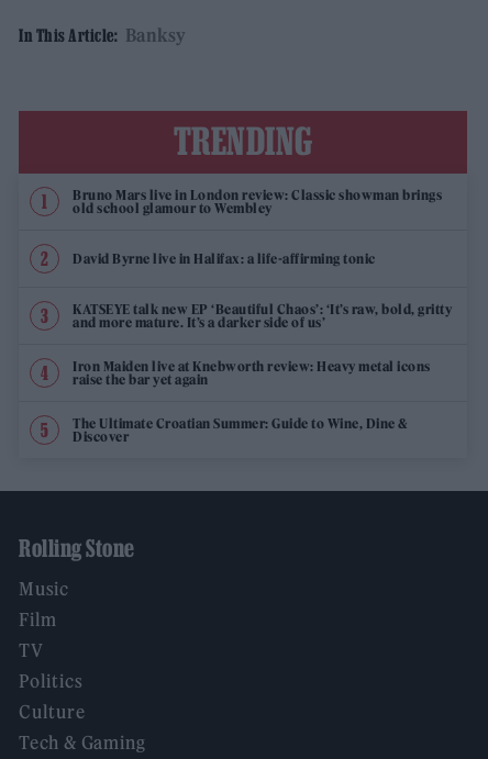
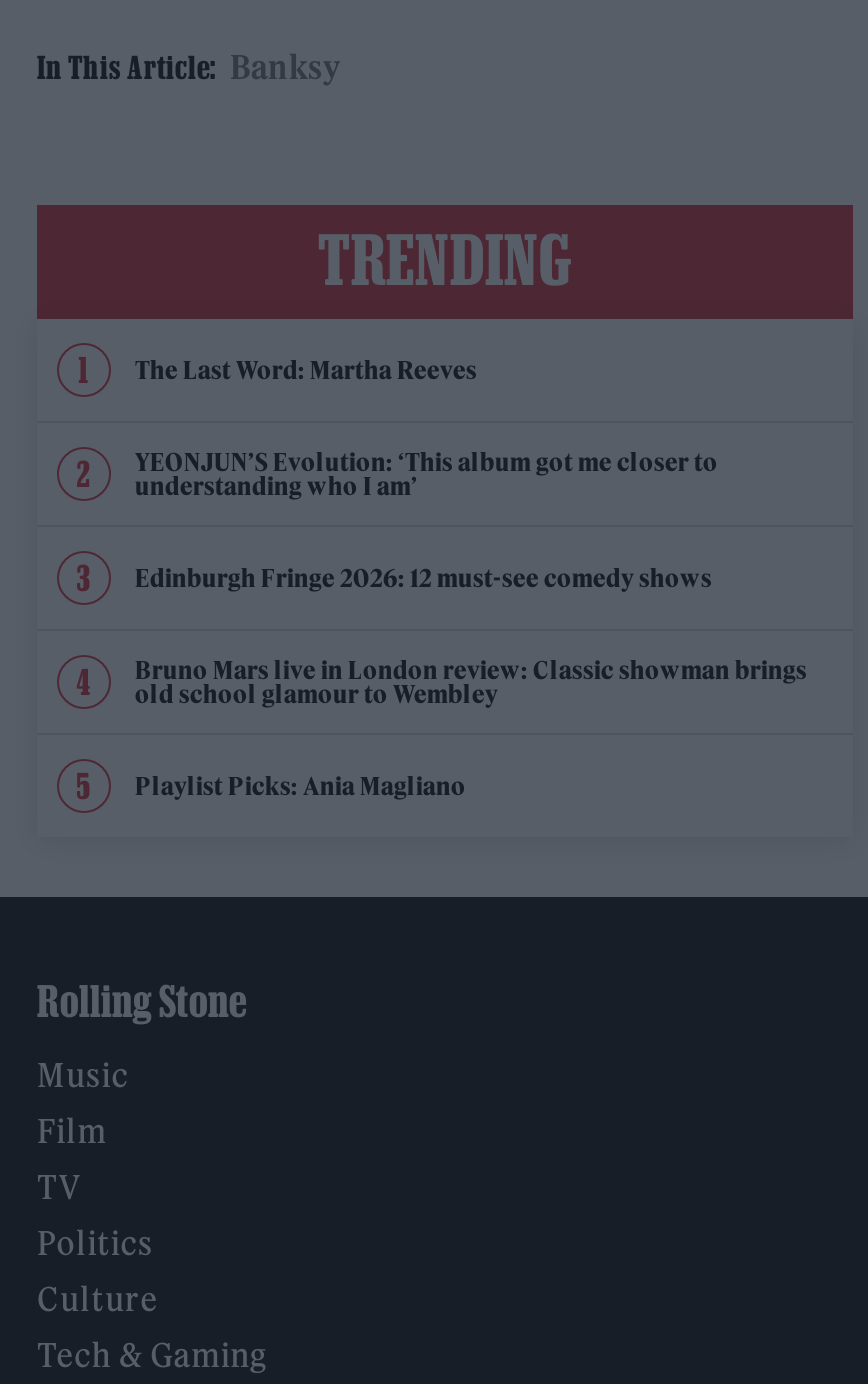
none -> [135,355,718,593] The Last Word: Martha Reeves | YEONJUN’S Evolution: ‘This album got me closer to | understanding who I am’ | Edinburgh Fringe 2026: 12 must-see comedy shows
moved [73,187,442,216] -> [135,655,807,709]: Bruno Mars live in London review: Classic showman brings | old school glamour to Wembley
[73,250,452,445] David Byrne live in Halifax: a life-affirming tonic | KATSEYE talk new EP ‘Beautiful Chaos’: ‘It’s raw, bold, gritty | and more mature. It’s a darker side of us’ | Iron Maiden live at Knebworth review: Heavy metal icons | raise the bar yet again | The Ultimate Croatian Summer: Guide to Wine, Dine & | Discover -> [135,771,466,801] Playlist Picks: Ania Magliano

